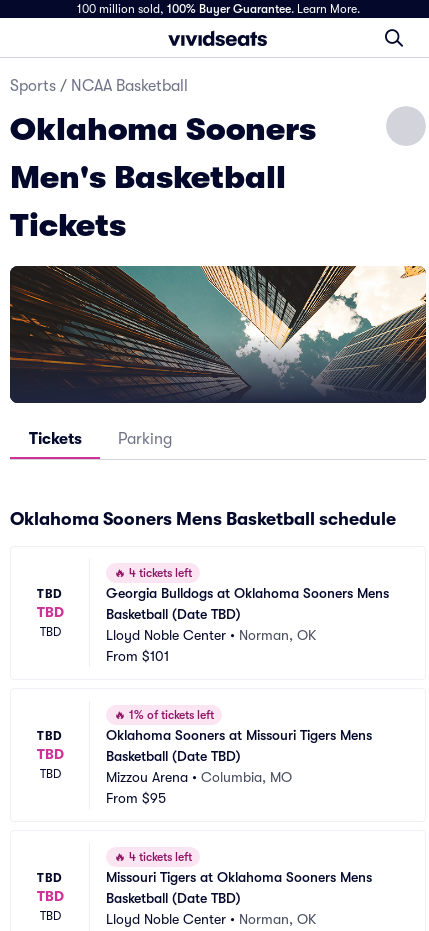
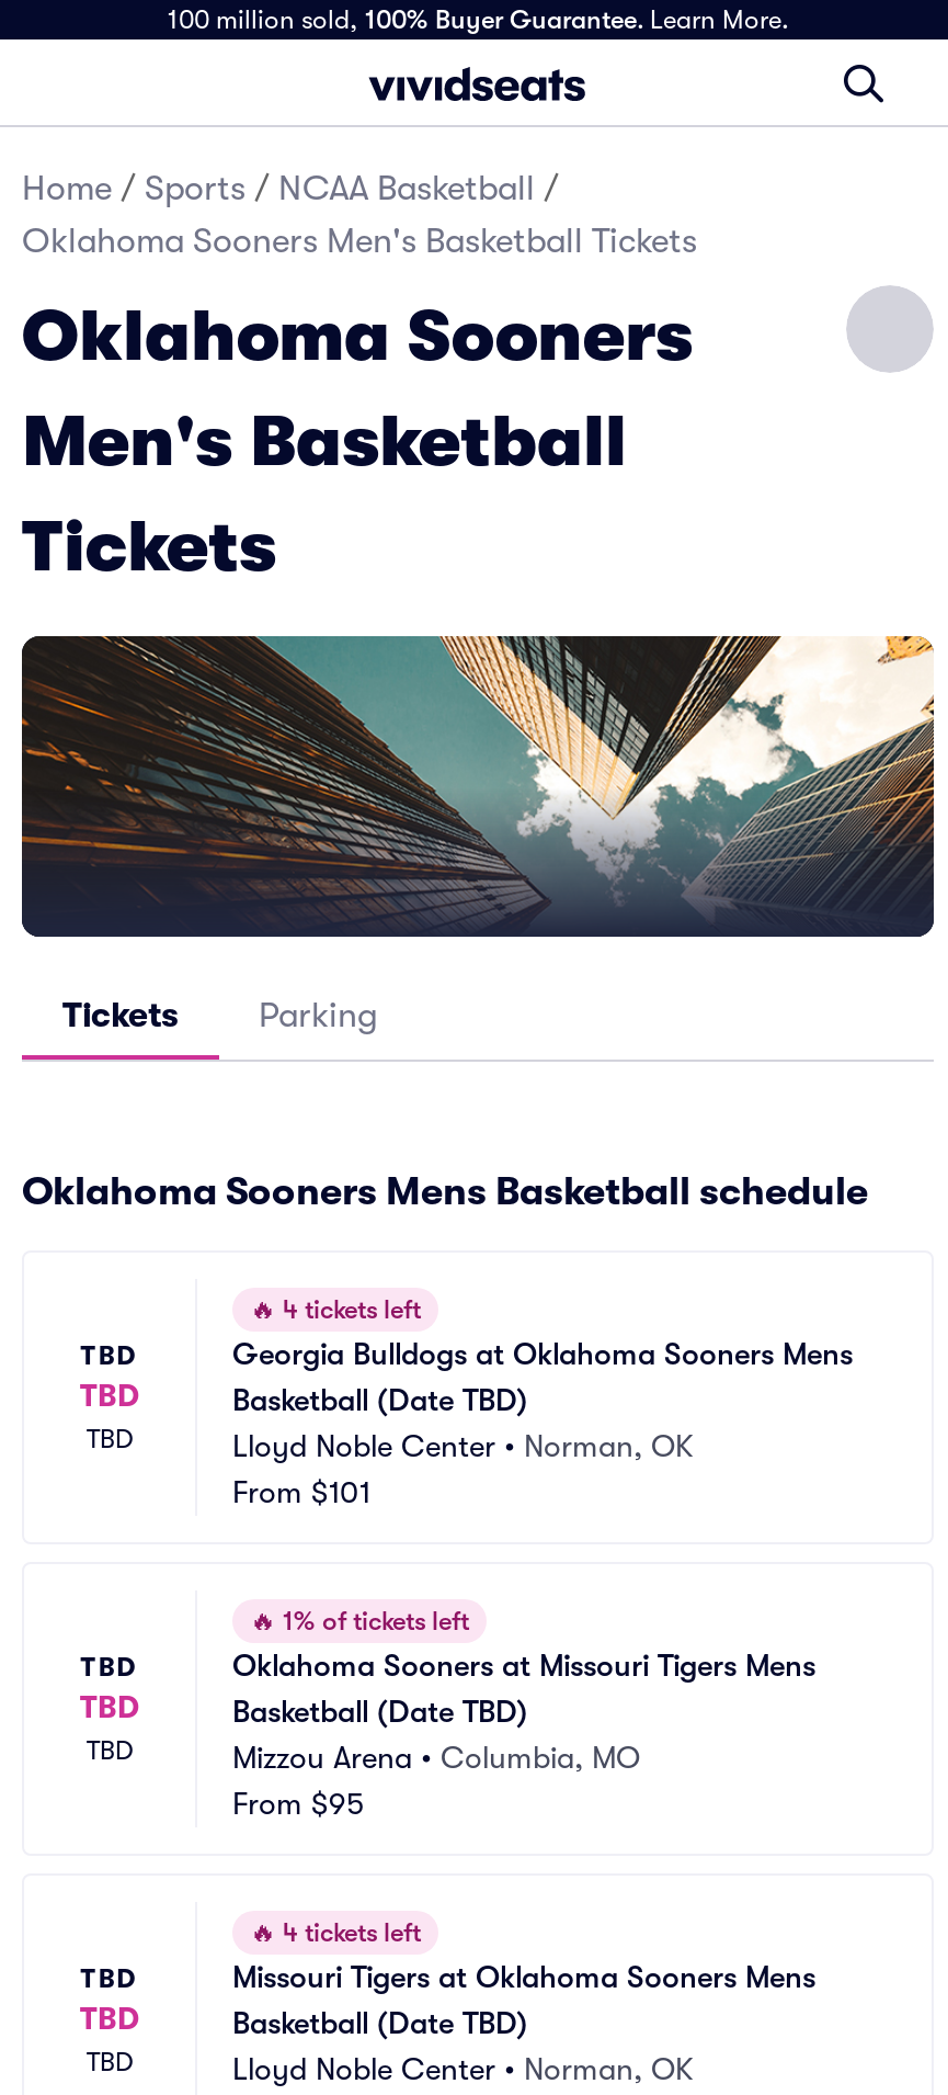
[10,77,188,95] Sports / NCAA Basketball -> [22,169,697,261] Home / Sports / NCAA Basketball / | Oklahoma Sooners Men's Basketball Tickets

